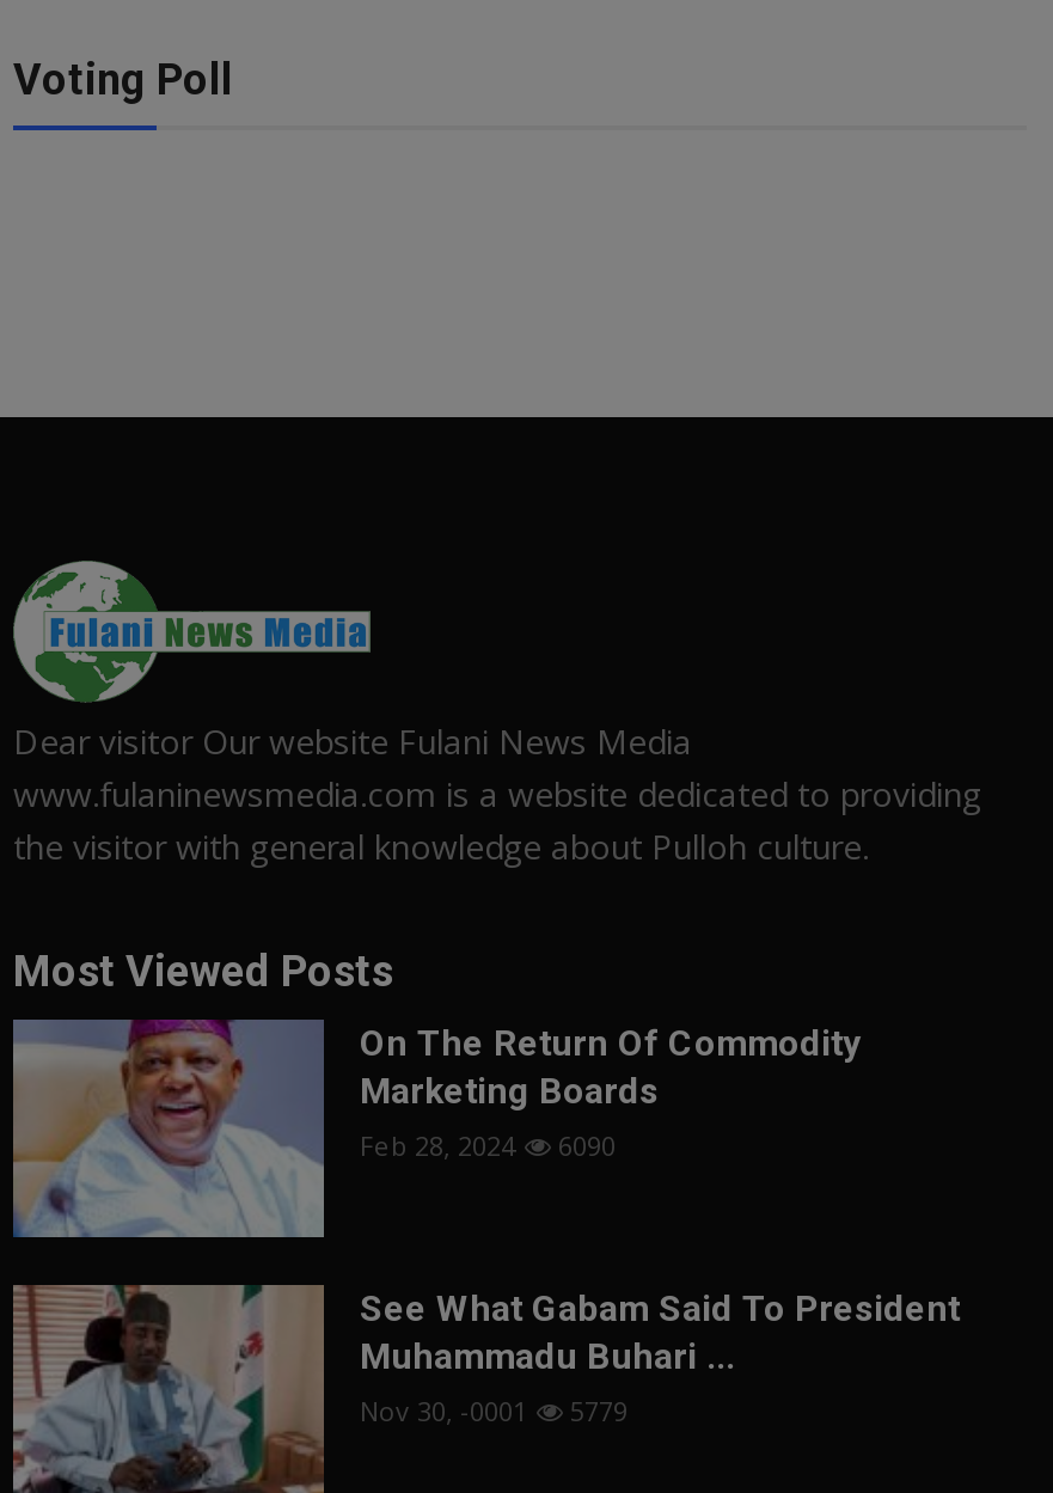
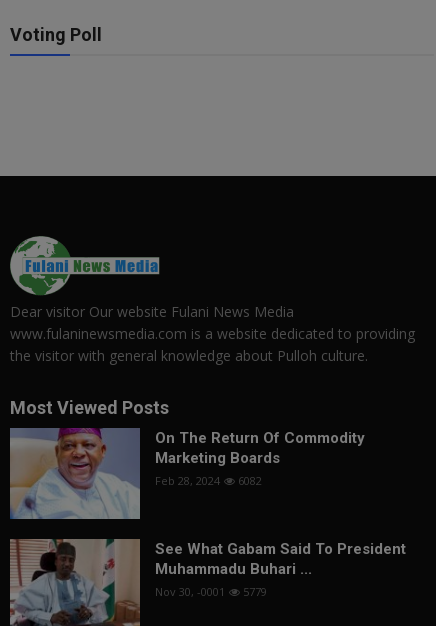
[360,1128,616,1164] Feb 28, 2024 6090 -> [155,473,262,488] Feb 28, 2024 6082

